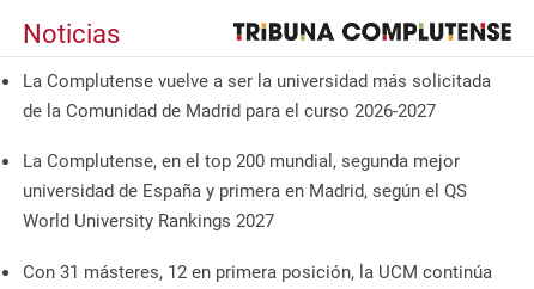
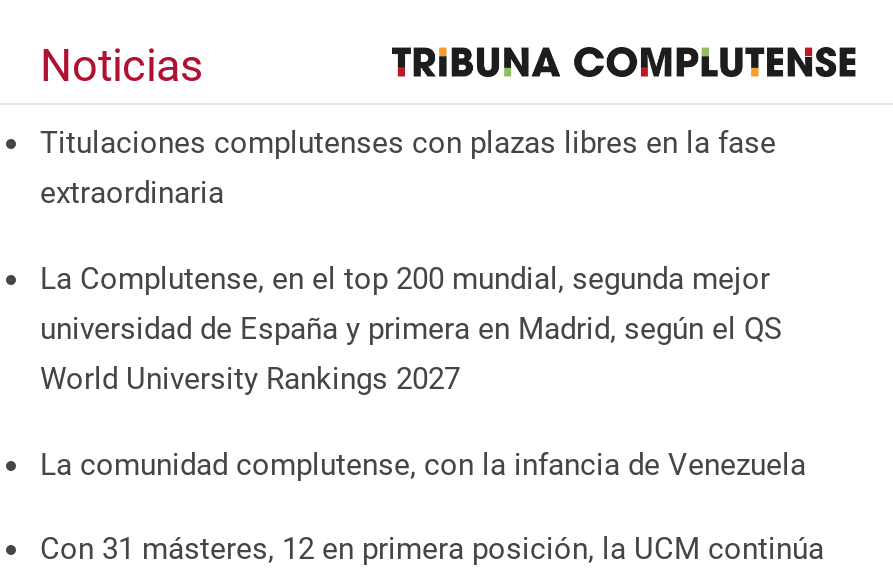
[23,70,491,122] La Complutense vuelve a ser la universidad más solicitada | de la Comunidad de Madrid para el curso 2026-2027 -> [40,126,776,212] Titulaciones complutenses con plazas libres en la fase | extraordinaria
none -> [40,446,806,482] La comunidad complutense, con la infancia de Venezuela

